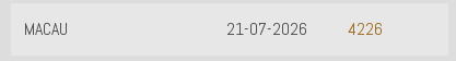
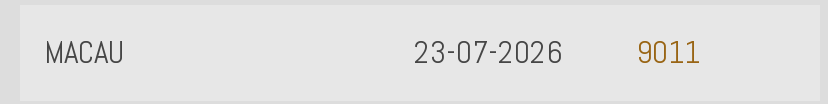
[226,18,307,40] 21-07-2026 -> [414,33,562,73] 23-07-2026
[348,19,383,41] 4226 -> [636,34,700,74] 9011

